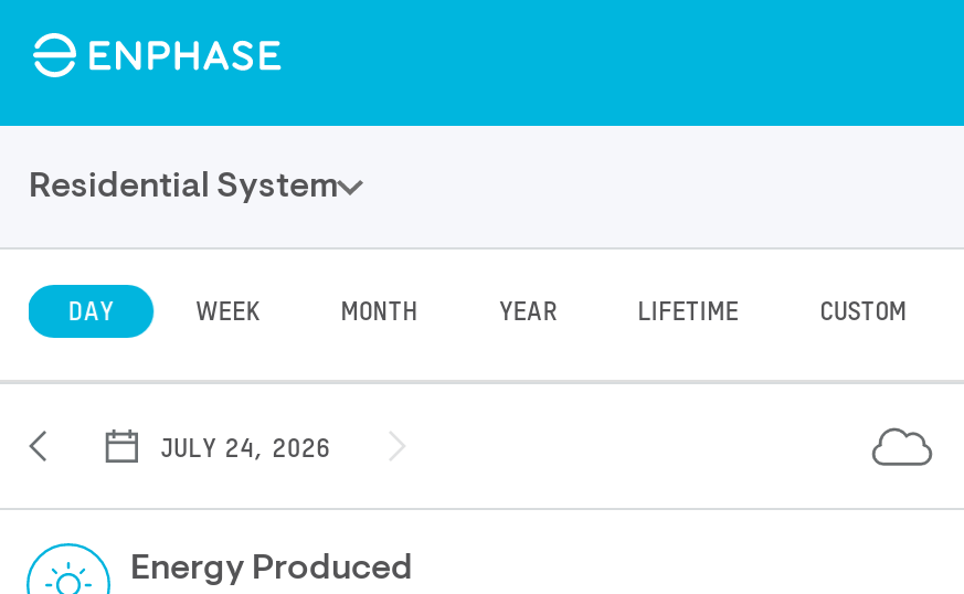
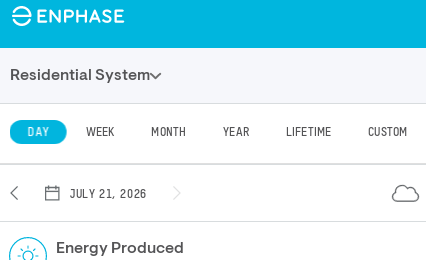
[161,437,331,464] JULY 24, 2026 -> [70,189,147,201] JULY 21, 2026

